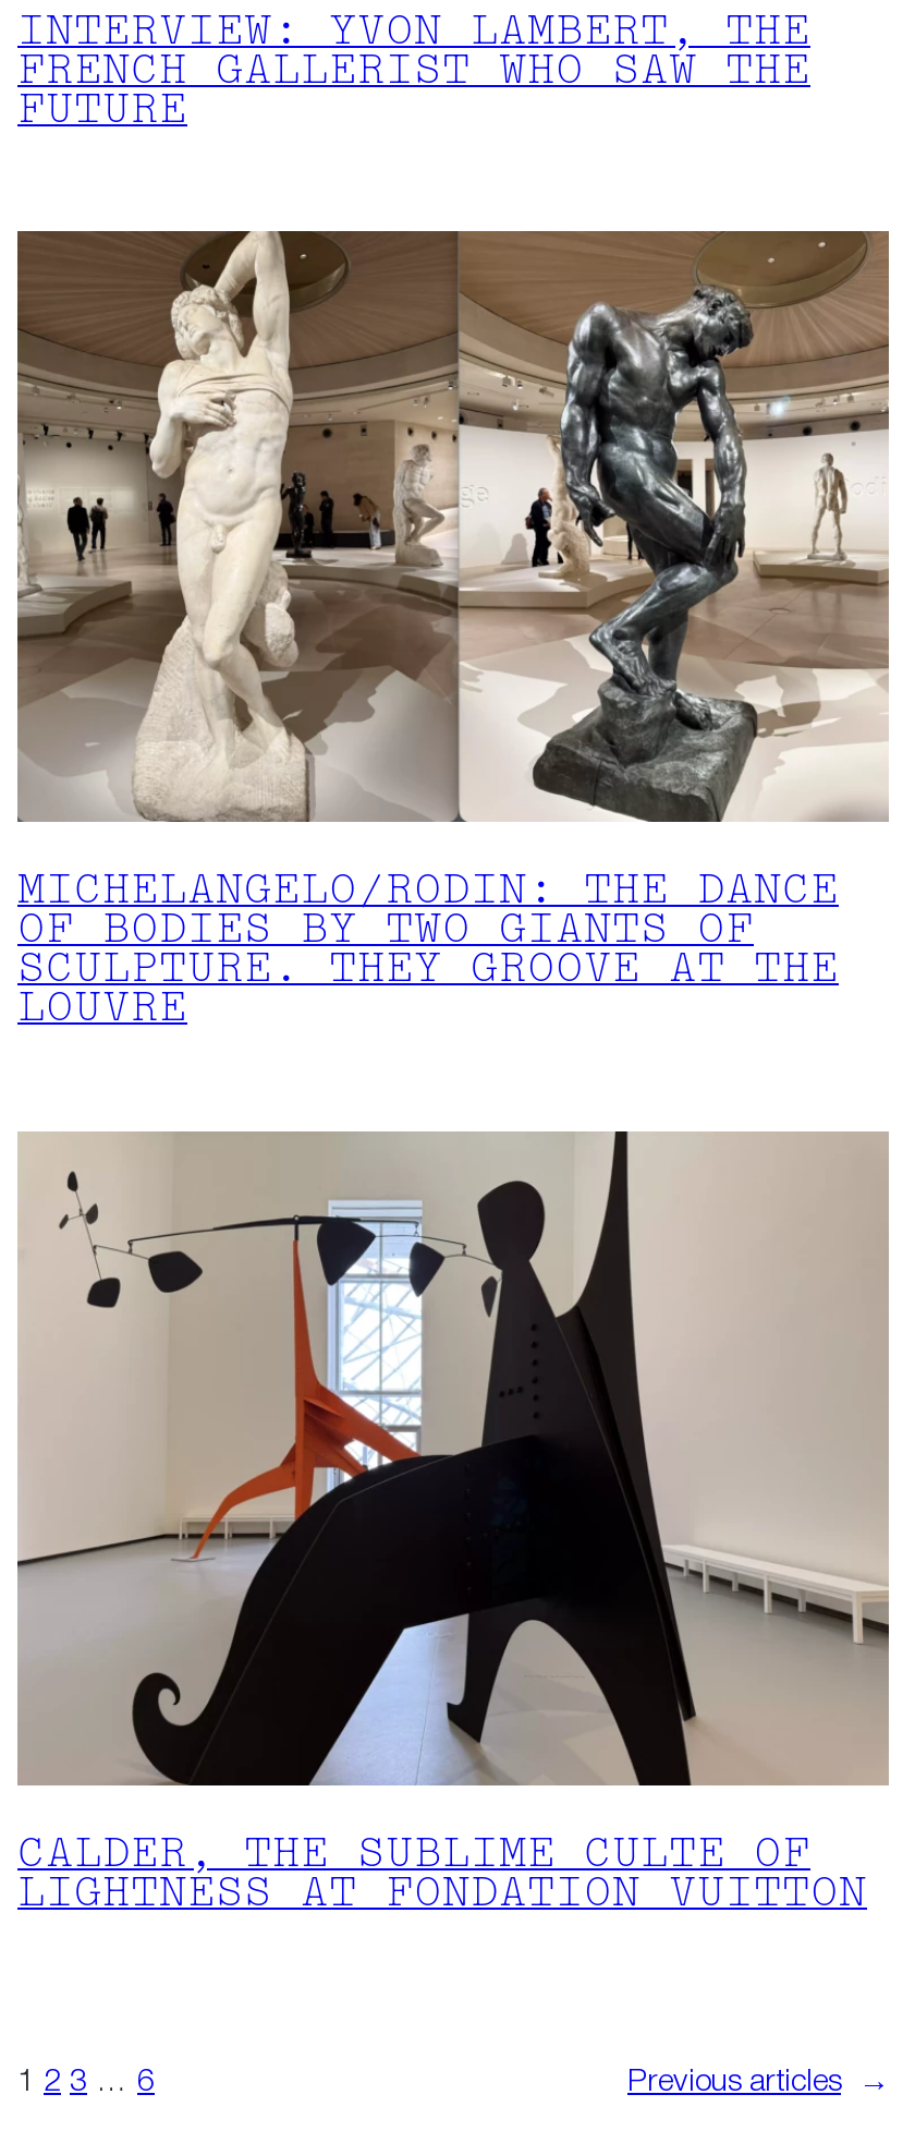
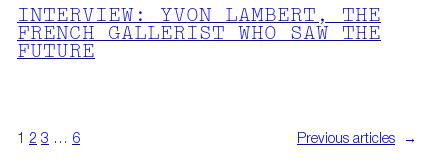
[15,229,891,1031] [image] | MICHELANGELO/RODIN: THE DANCE | OF BODIES BY TWO GIANTS OF | SCULPTURE. THEY GROOVE AT THE | LOUVRE -> none
[15,1129,891,1916] [image] | CALDER, THE SUBLIME CULTE OF | LIGHTNESS AT FONDATION VUITTON -> none

